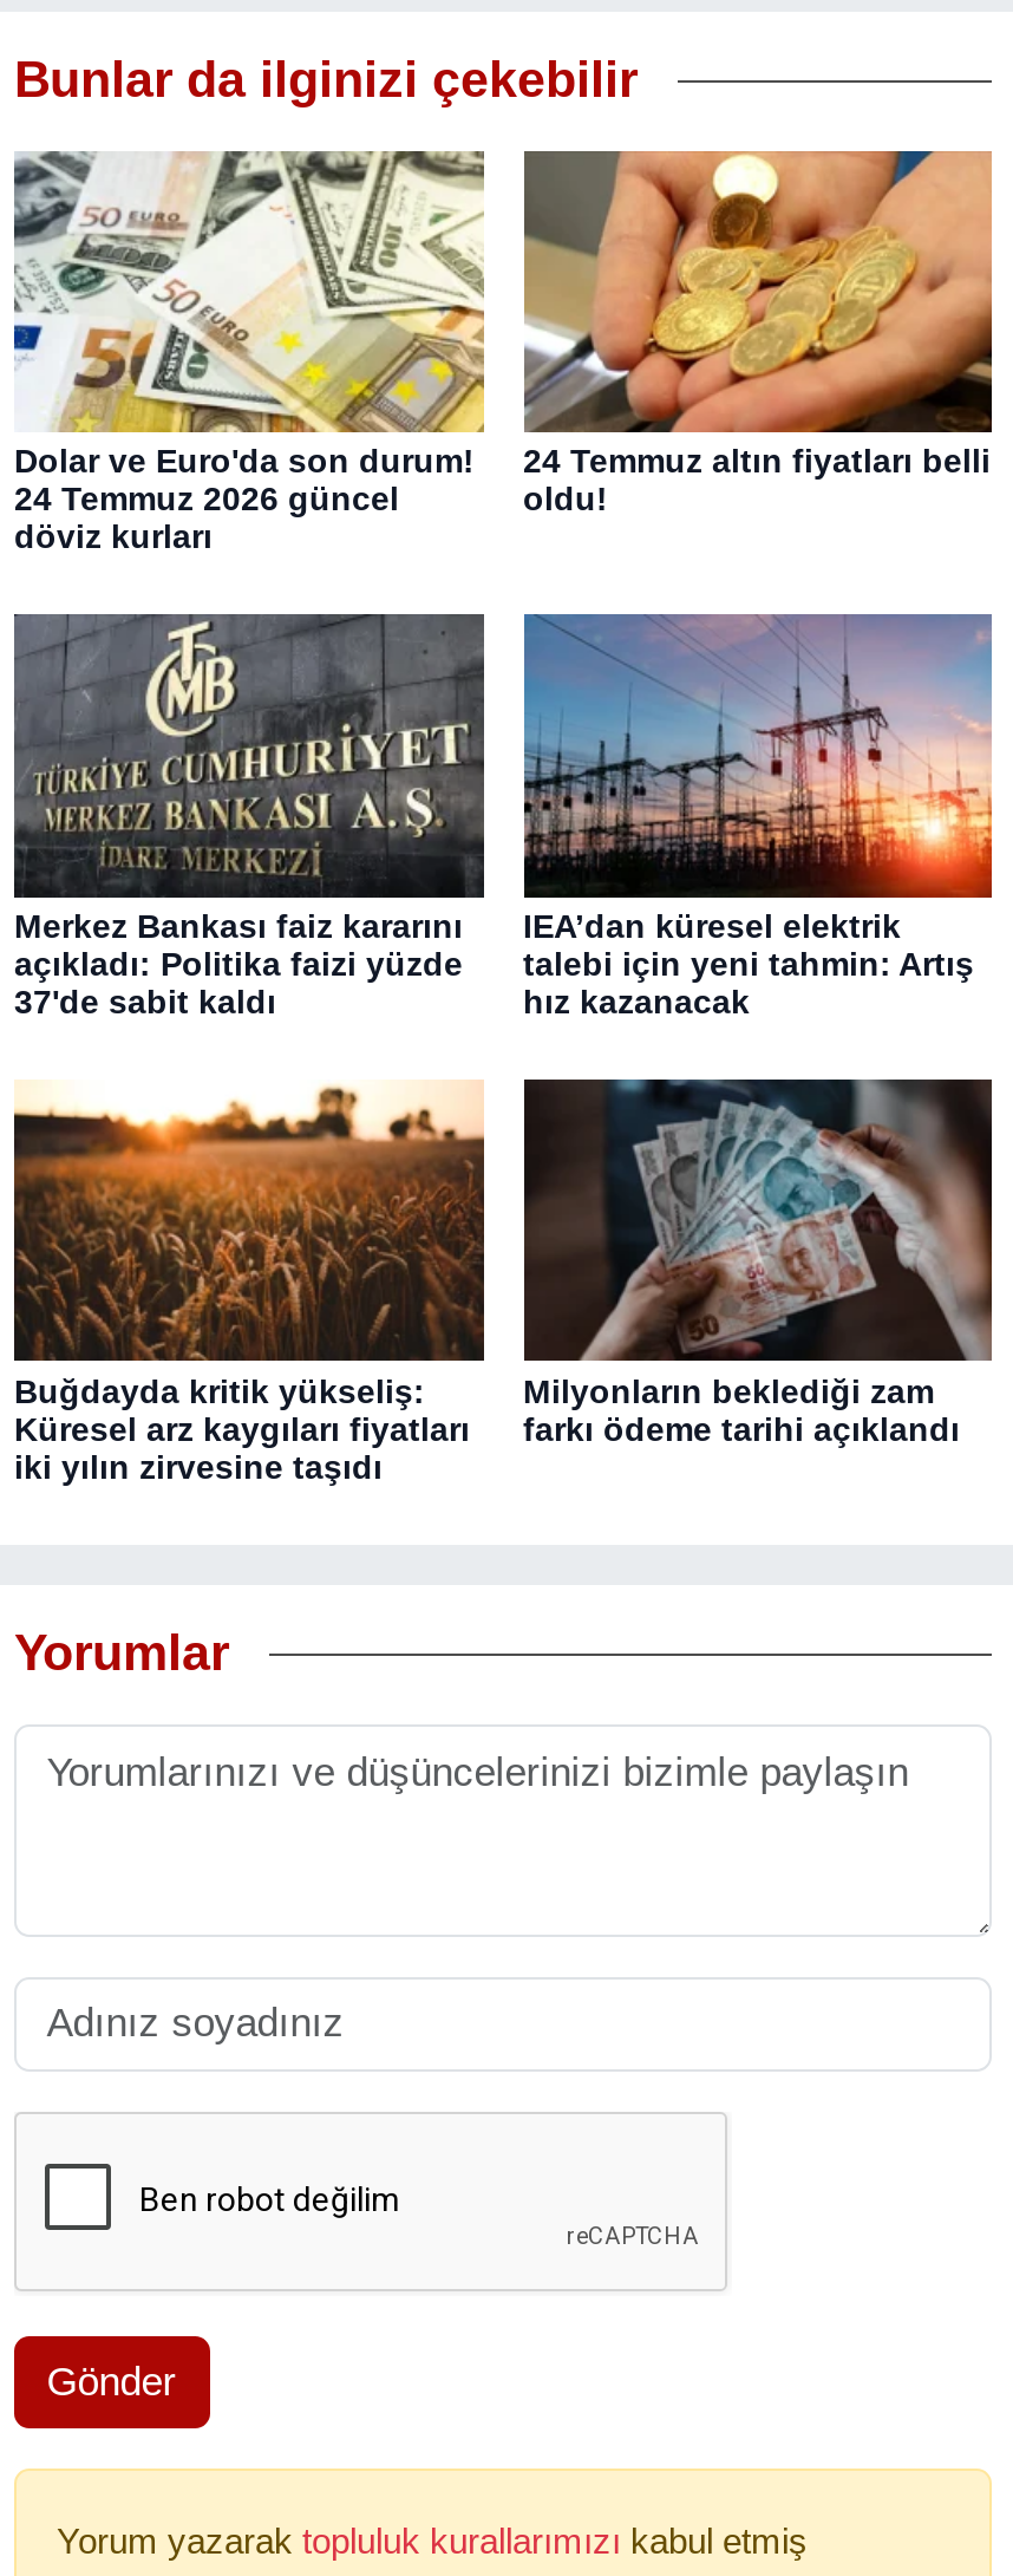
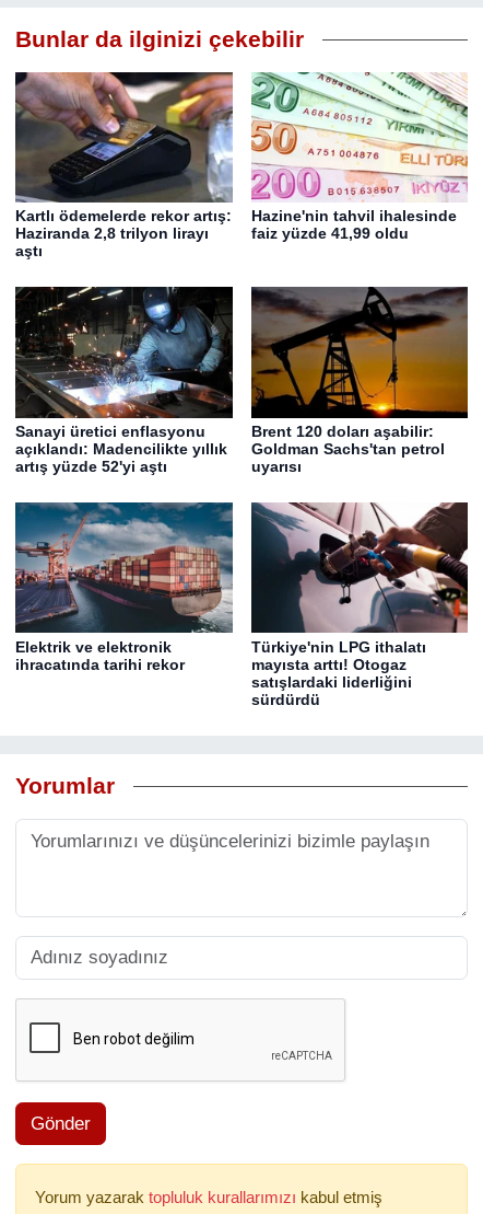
[12,149,486,555] [image] | Dolar ve Euro'da son durum! | 24 Temmuz 2026 güncel | döviz kurları -> [14,71,234,259] [image] | Kartlı ödemelerde rekor artış: | Haziranda 2,8 trilyon lirayı | aştı
[522,149,994,517] [image] | 24 Temmuz altın fiyatları belli | oldu! -> [251,71,469,242] [image] | Hazine'nin tahvil ihalesinde | faiz yüzde 41,99 oldu
[12,612,484,1020] [image] | Merkez Bankası faiz kararını | açıkladı: Politika faizi yüzde | 37'de sabit kaldı -> [14,286,233,475] [image] | Sanayi üretici enflasyonu | açıklandı: Madencilikte yıllık | artış yüzde 52'yi aştı
[522,612,994,1020] [image] | IEA’dan küresel elektrik | talebi için yeni tahmin: Artış | hız kazanacak -> [250,286,469,475] [image] | Brent 120 doları aşabilir: | Goldman Sachs'tan petrol | uyarısı
[12,1080,486,1485] [image] | Buğdayda kritik yükseliş: | Küresel arz kaygıları fiyatları | iki yılın zirvesine taşıdı -> [14,501,234,673] [image] | Elektrik ve elektronik | ihracatında tarihi rekor
[523,1077,992,1447] [image] | Milyonların beklediği zam | farkı ödeme tarihi açıklandı -> [251,501,469,708] [image] | Türkiye'nin LPG ithalatı | mayısta arttı! Otogaz | satışlardaki liderliğini | sürdürdü

